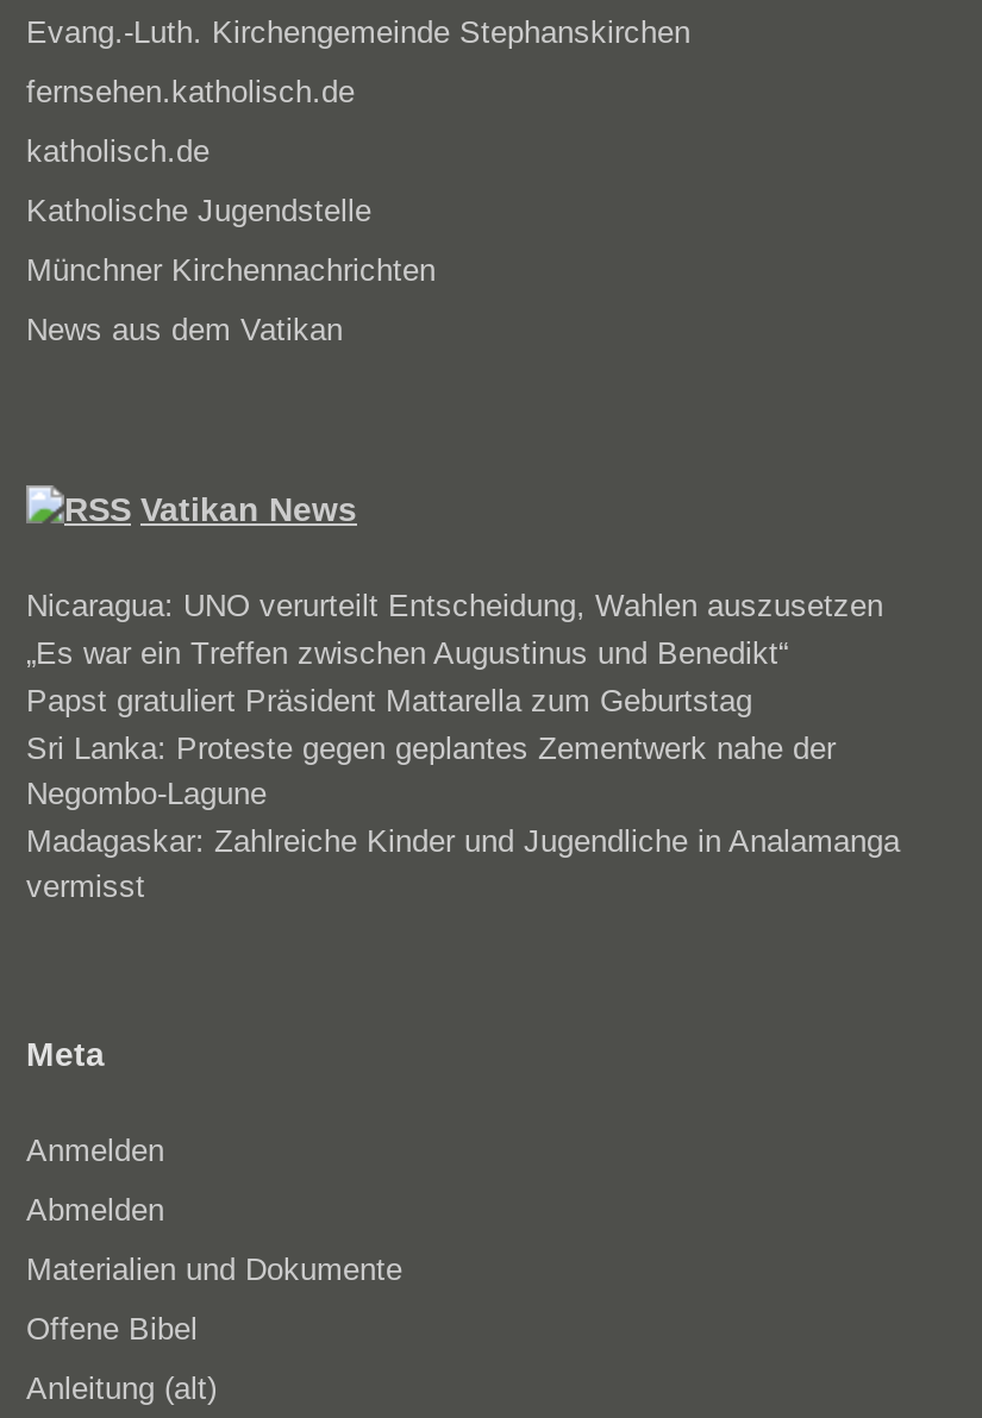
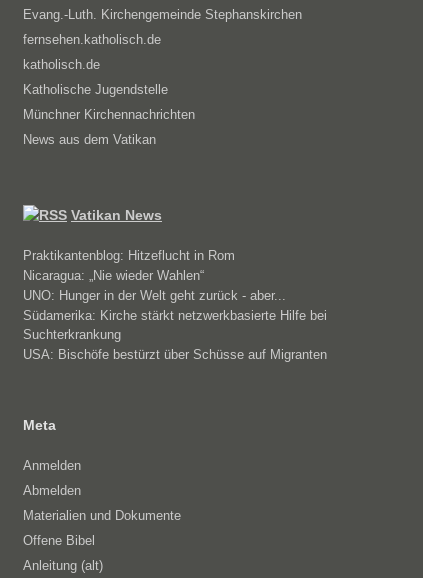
[26,587,900,904] Nicaragua: UNO verurteilt Entscheidung, Wahlen auszusetzen | „Es war ein Treffen zwischen Augustinus und Benedikt“ | Papst gratuliert Präsident Mattarella zum Geburtstag | Sri Lanka: Proteste gegen geplantes Zementwerk nahe der | Negombo-Lagune | Madagaskar: Zahlreiche Kinder und Jugendliche in Analamanga | vermisst -> [23,248,327,362] Praktikantenblog: Hitzeflucht in Rom | Nicaragua: „Nie wieder Wahlen“ | UNO: Hunger in der Welt geht zurück - aber... | Südamerika: Kirche stärkt netzwerkbasierte Hilfe bei | Suchterkrankung | USA: Bischöfe bestürzt über Schüsse auf Migranten

